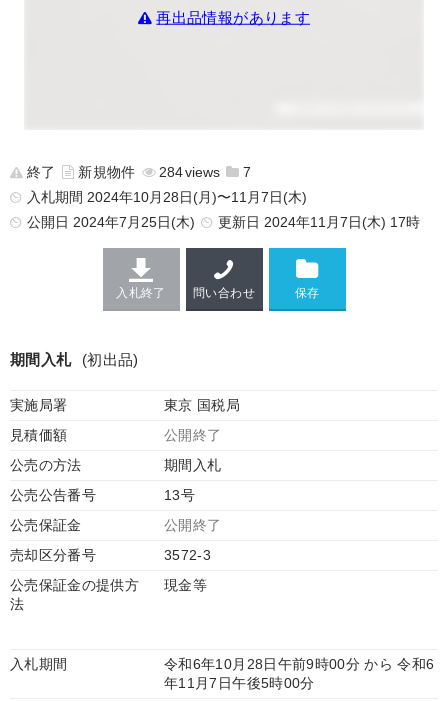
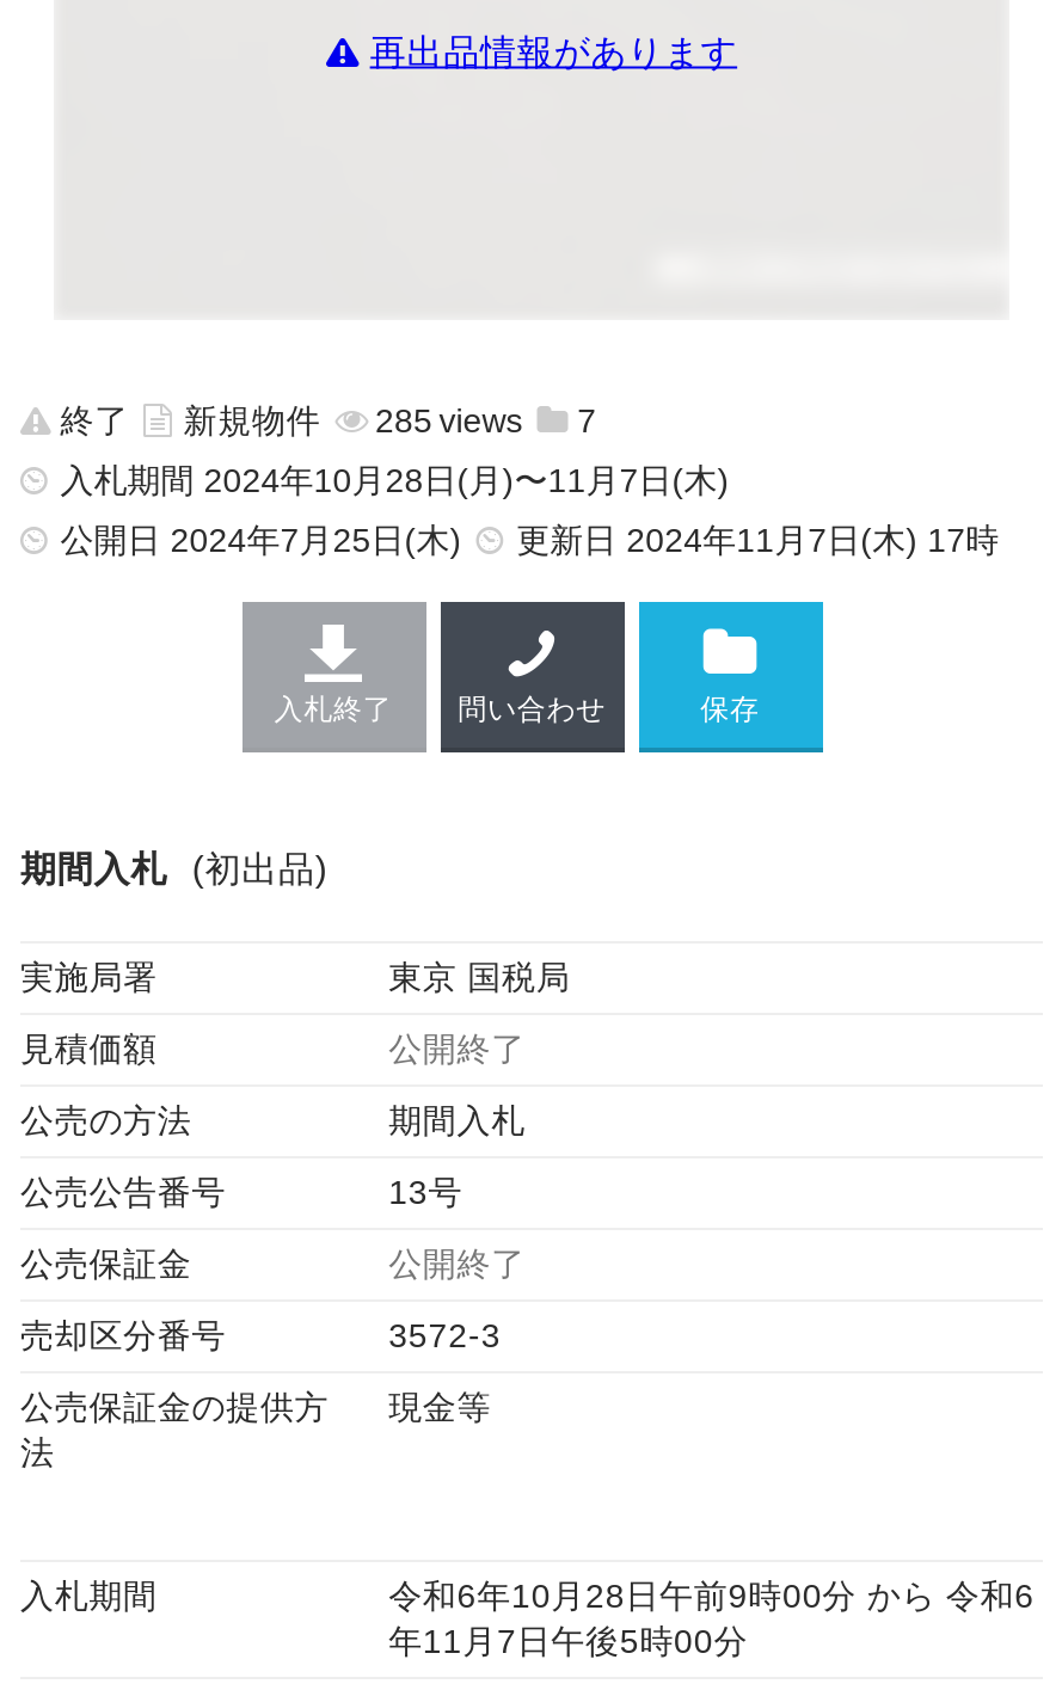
[27,164,182,180] 終了 新規物件 284 -> [60,401,432,440] 終了 新規物件 285

